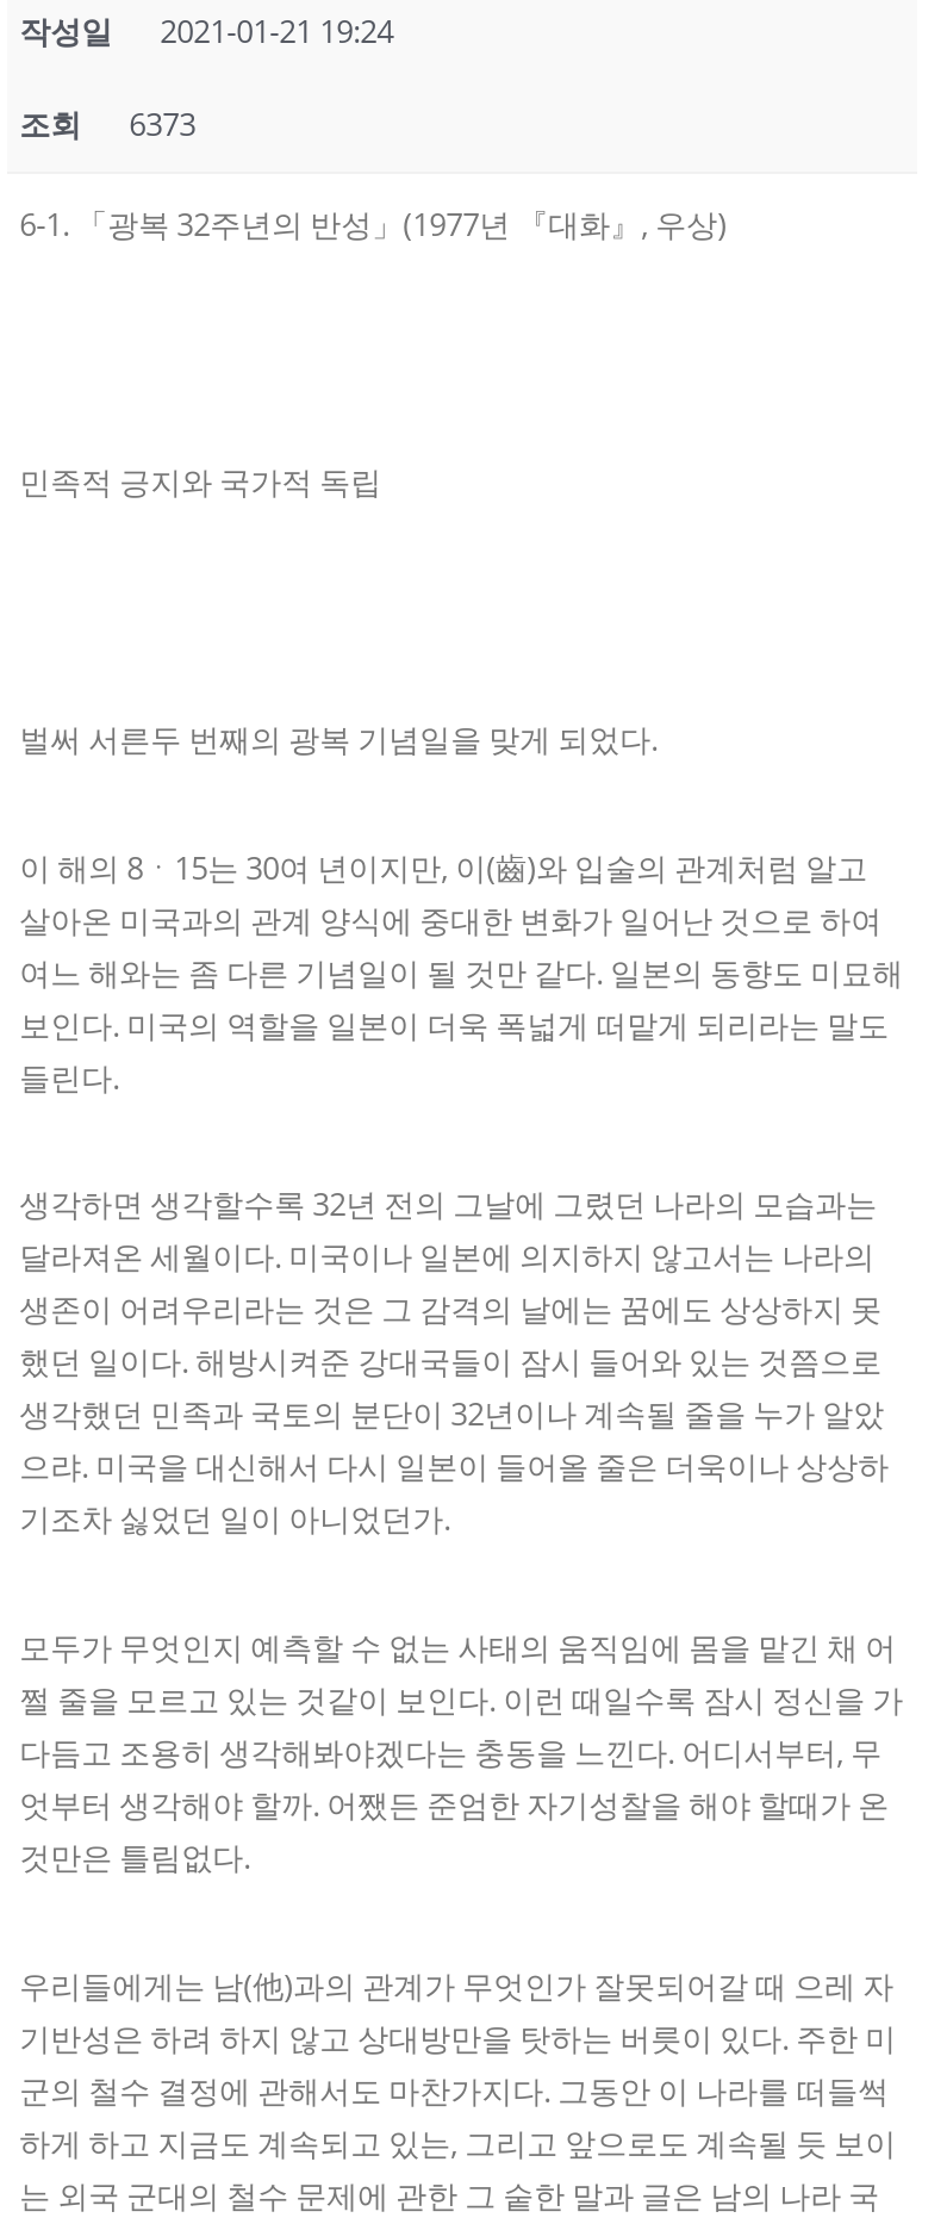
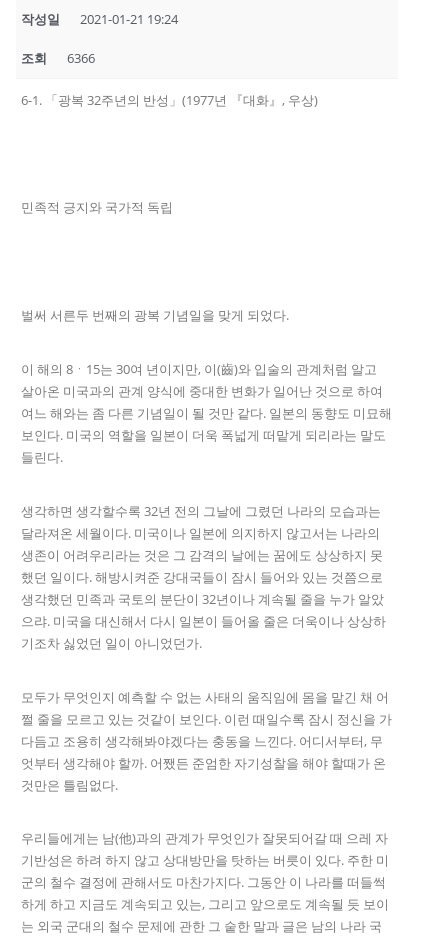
[19,104,196,147] 조회 6373 -> [21,49,95,67] 조회 6366

